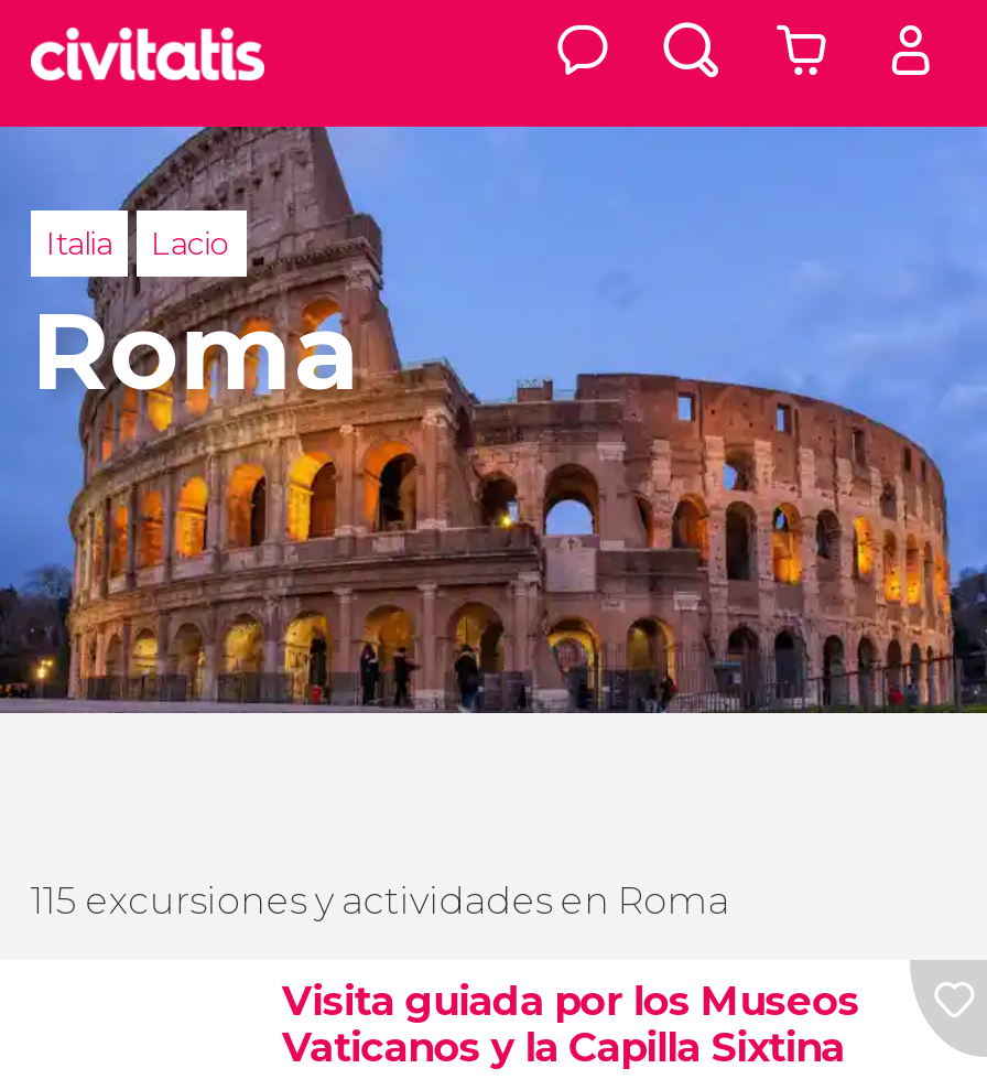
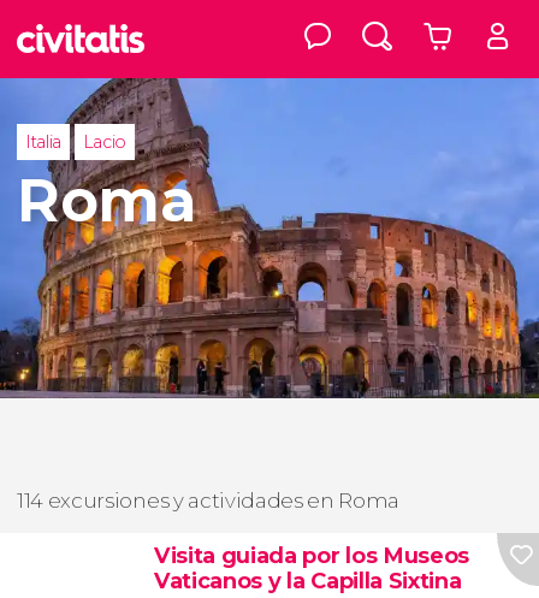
[31,877,730,921] 115 excursiones y actividades en Roma -> [17,488,400,512] 114 excursiones y actividades en Roma

